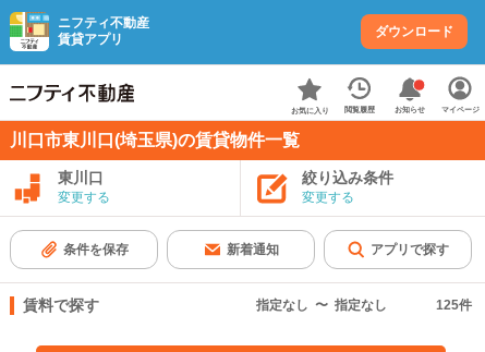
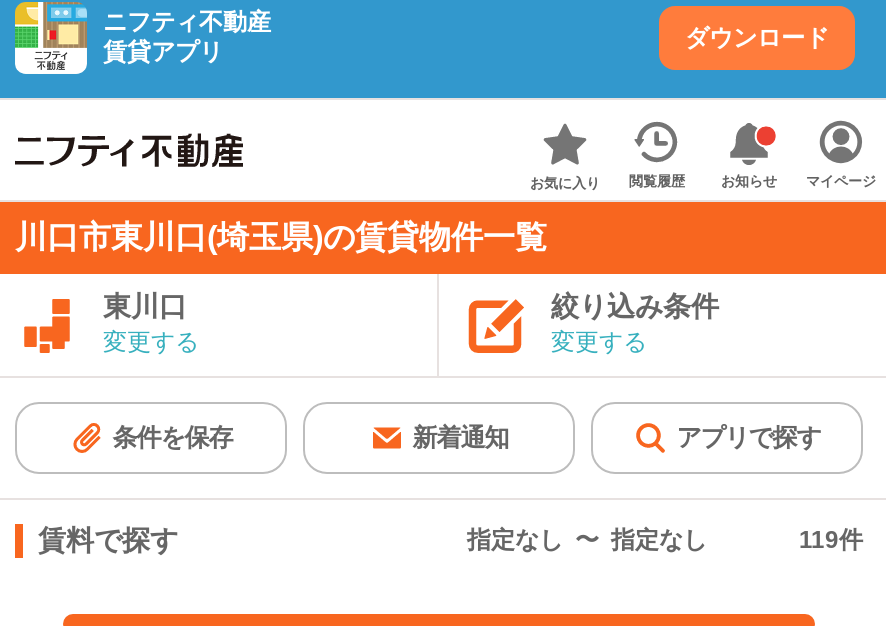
[436,298,472,313] 125件 -> [799,526,863,554] 119件

